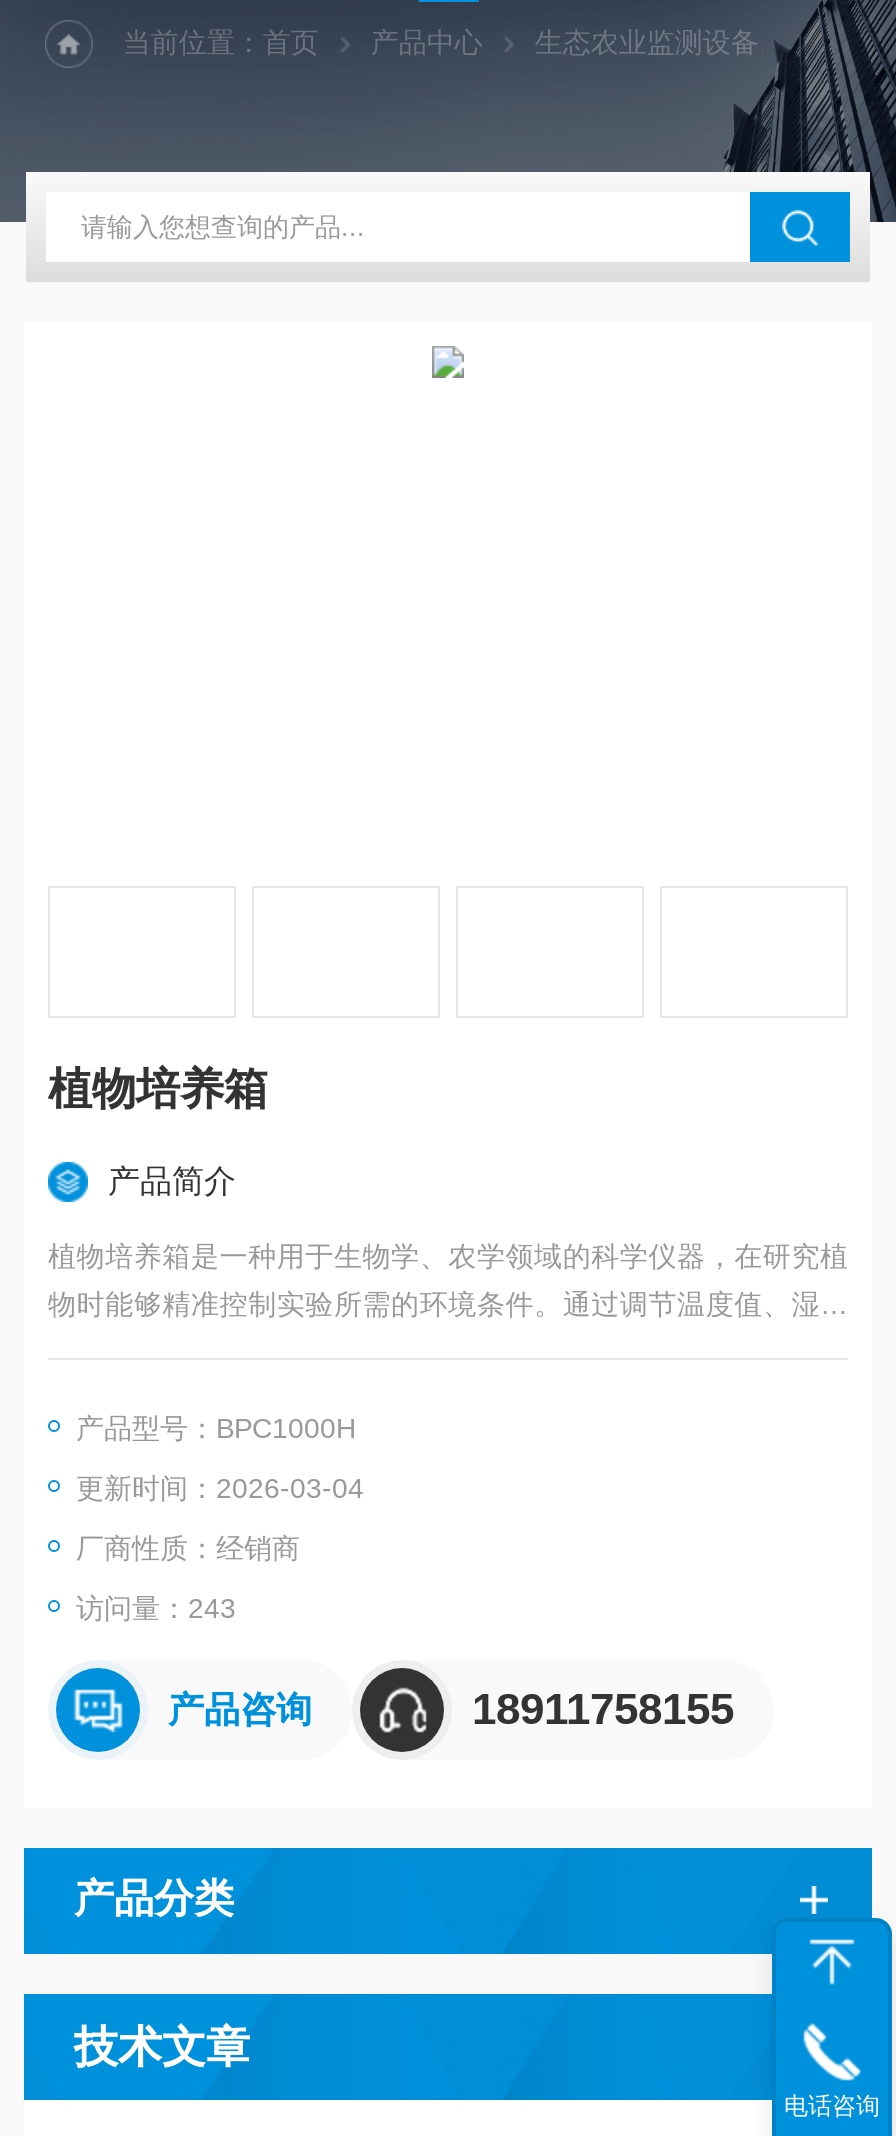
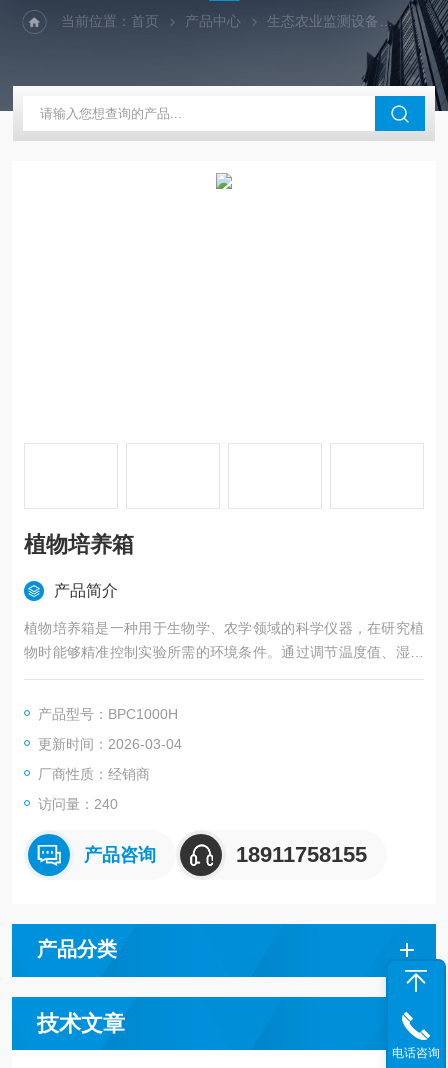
[76,1592,236,1624] 访问量：243 -> [38,796,118,812] 访问量：240

